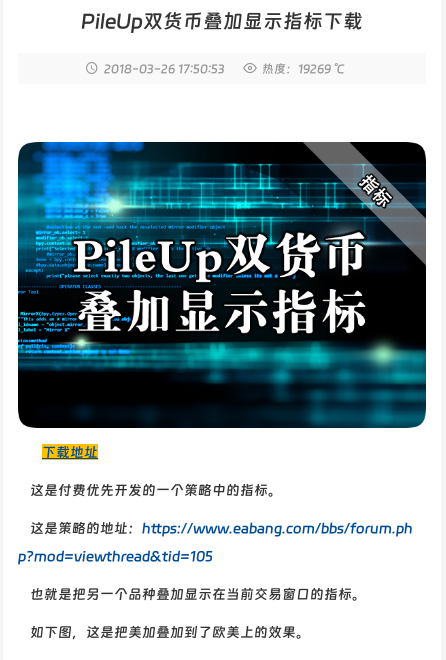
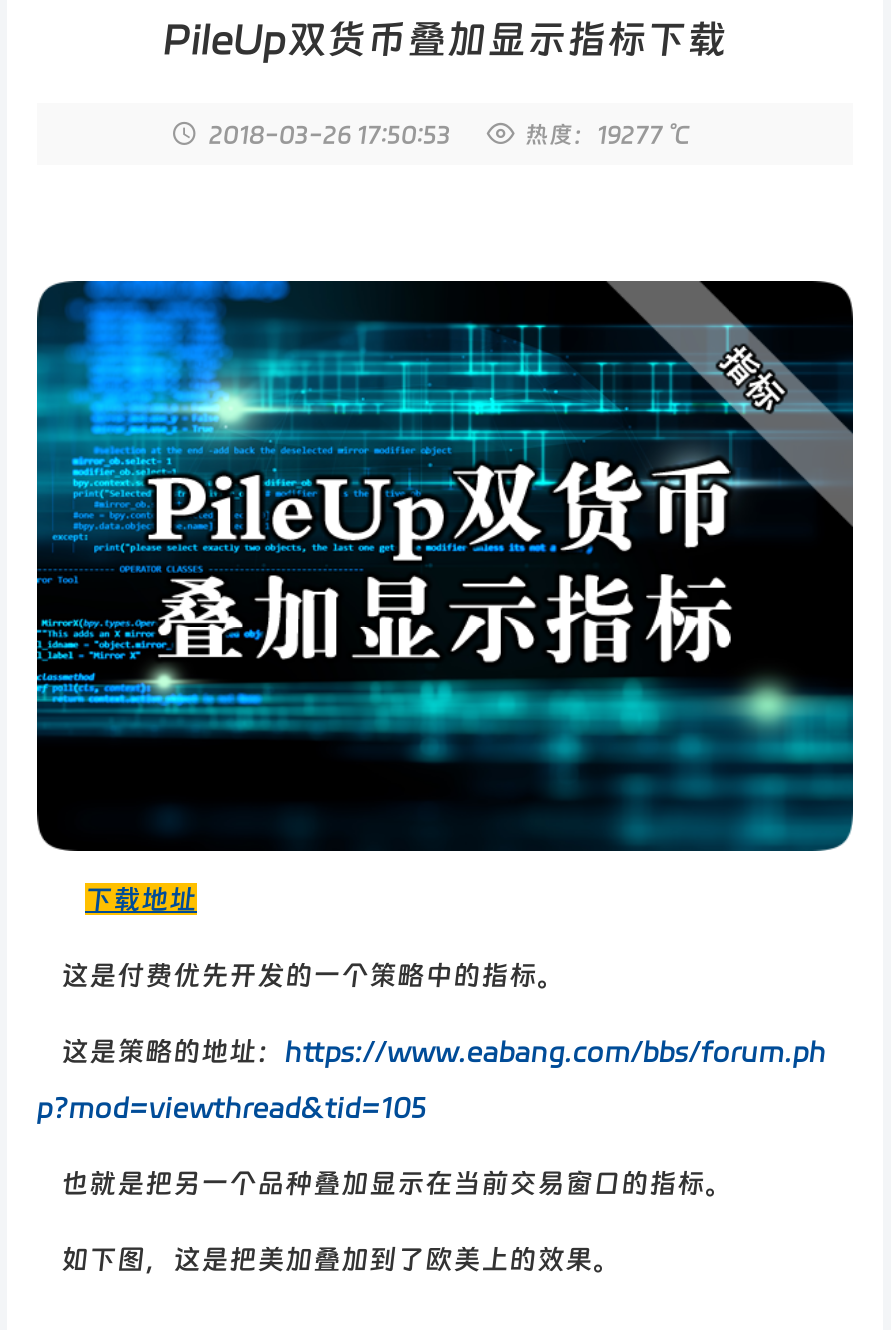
[262,62,344,76] 热度：19269 ℃ -> [525,120,689,148] 热度：19277 ℃

